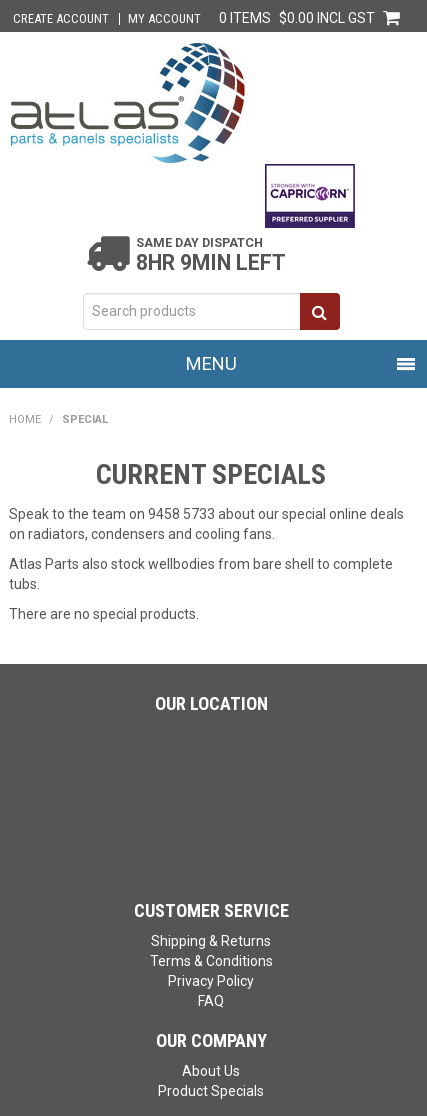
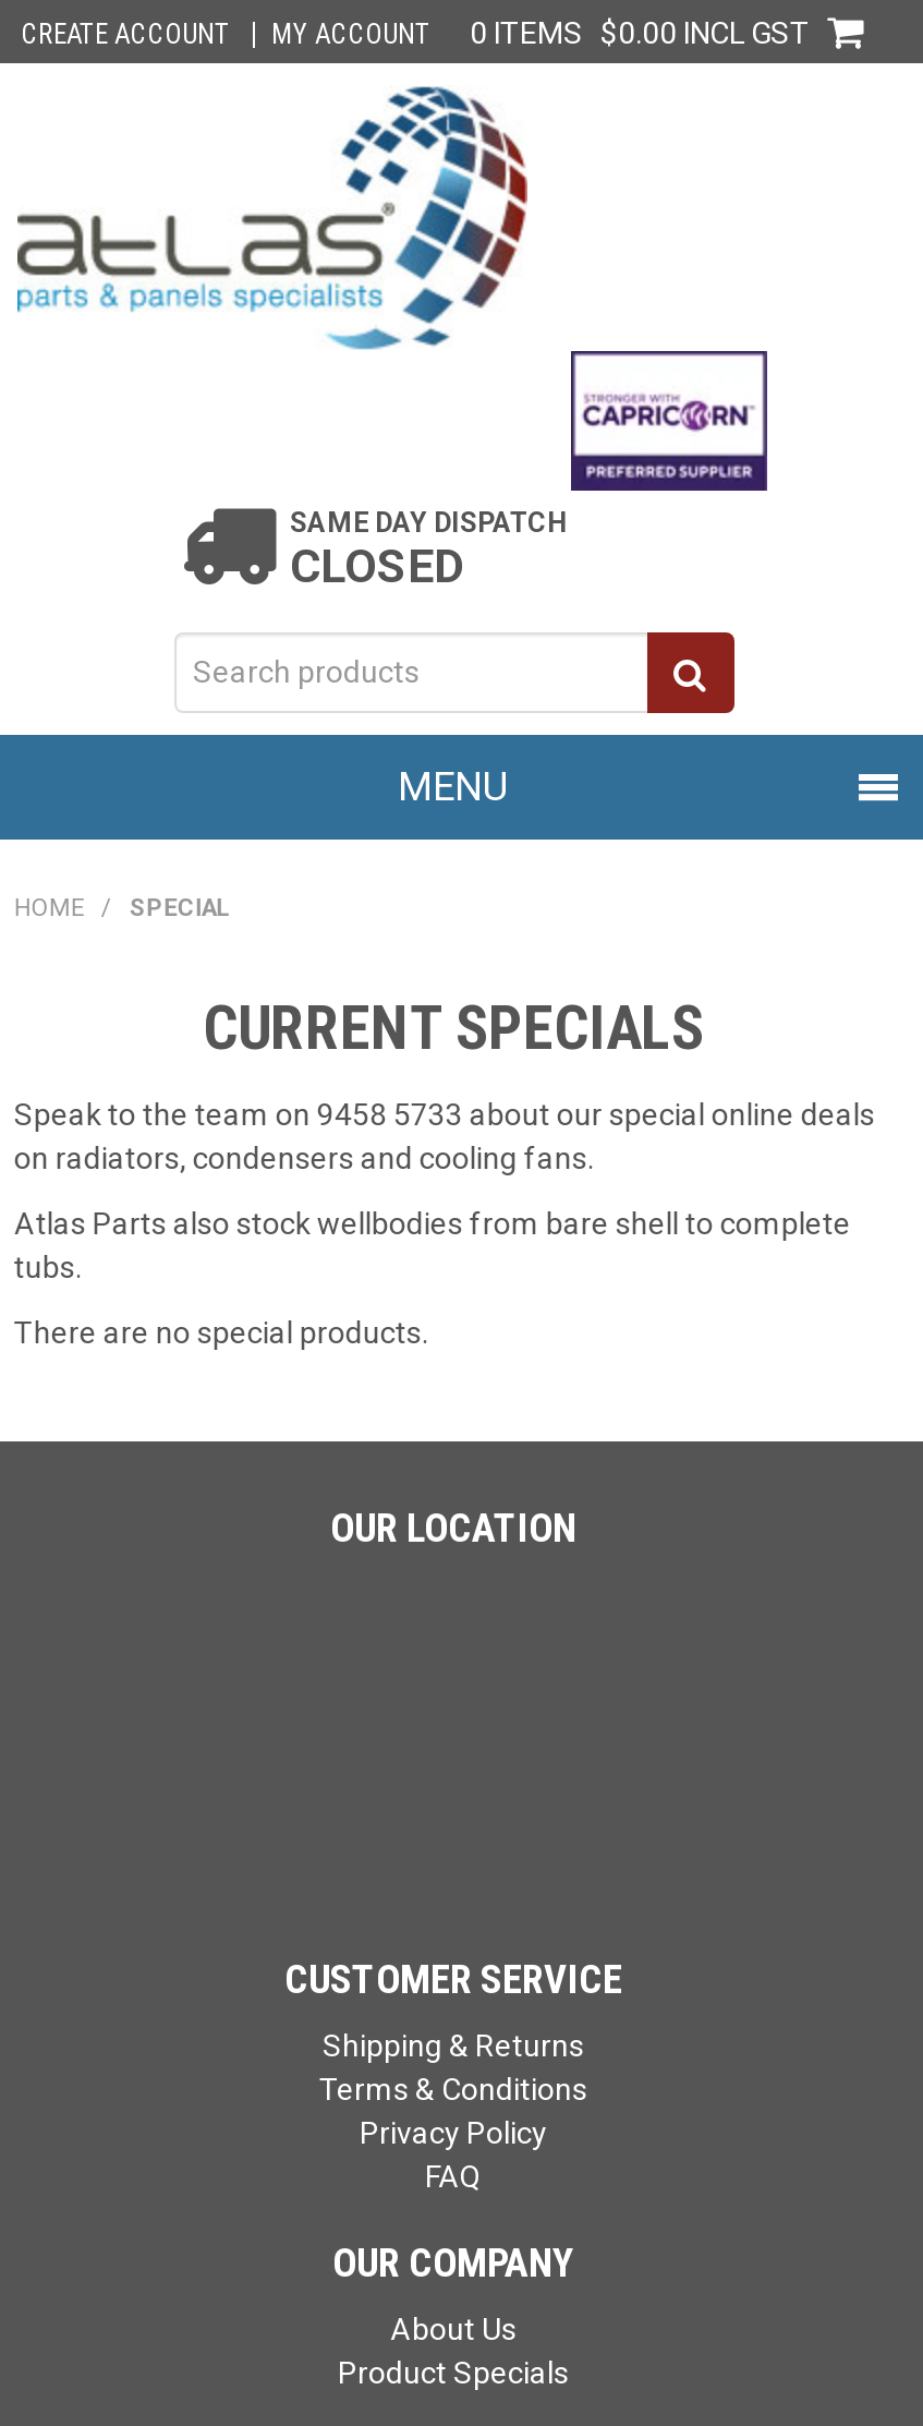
[136,250,286,275] 8HR 9MIN LEFT -> [290,539,464,593] CLOSED

